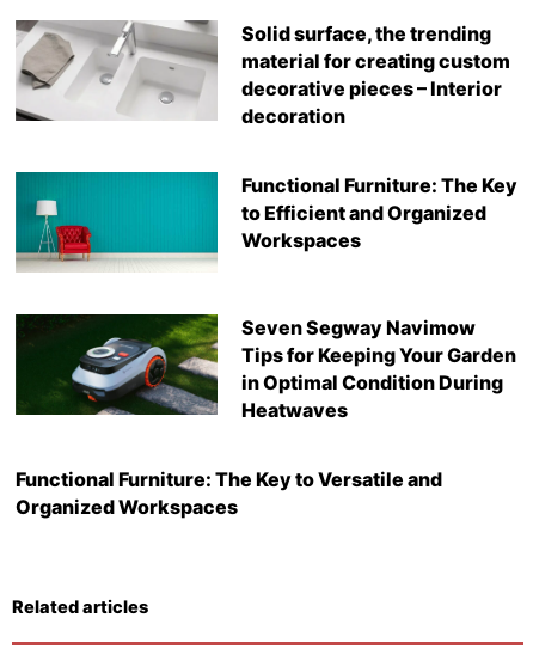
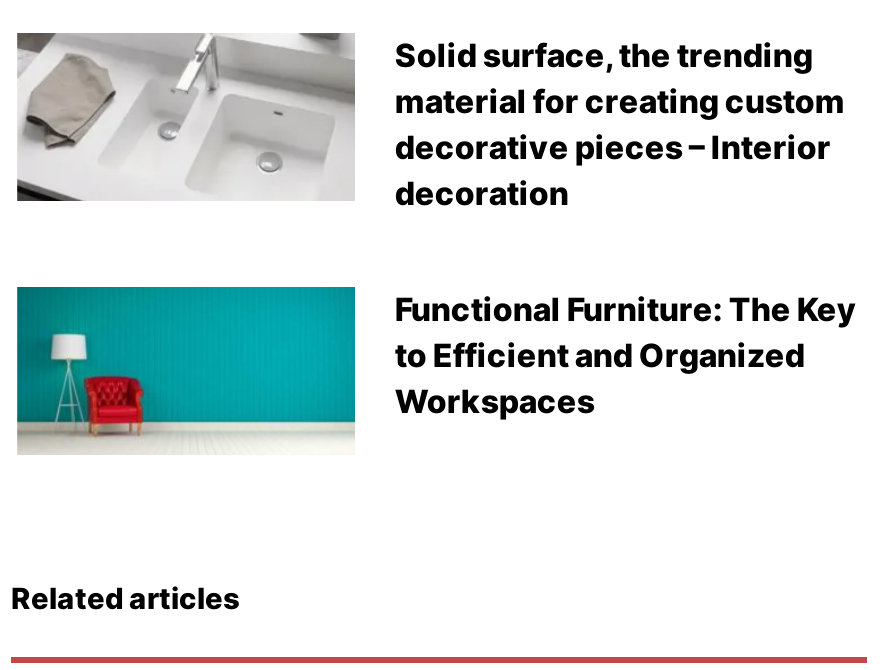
[14,313,516,518] [image] | Seven Segway Navimow | Tips for Keeping Your Garden | in Optimal Condition During | Heatwaves | Functional Furniture: The Key to Versatile and | Organized Workspaces -> none

